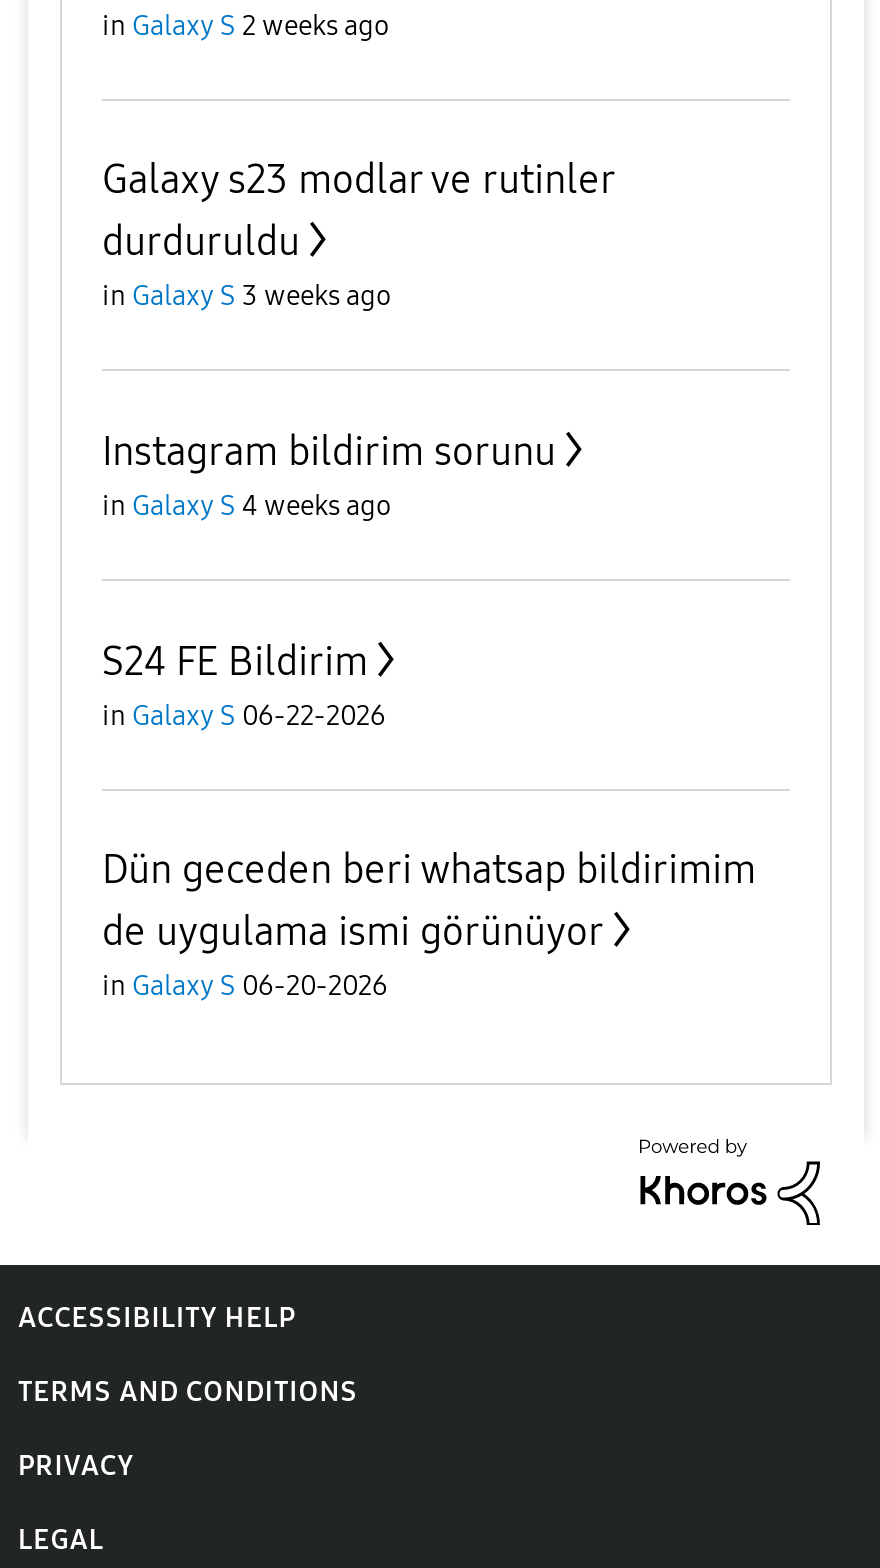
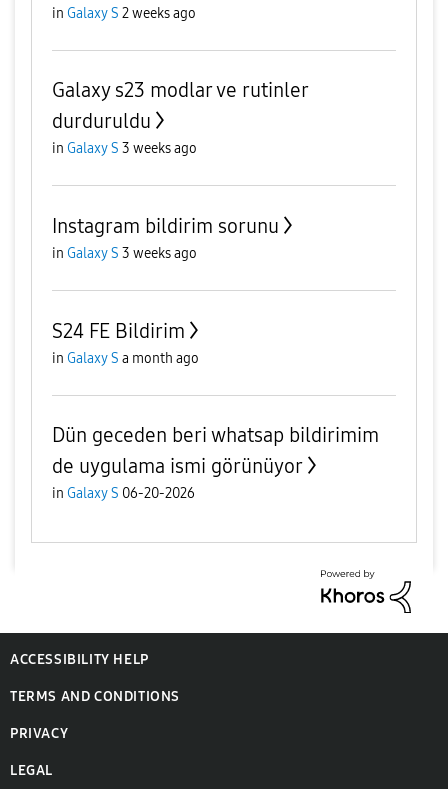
[102,489,392,523] in Galaxy S 4 weeks ago -> [52,245,197,262] in Galaxy S 3 weeks ago
[102,699,386,733] in Galaxy S 06-22-2026 -> [52,350,199,367] in Galaxy S a month ago

